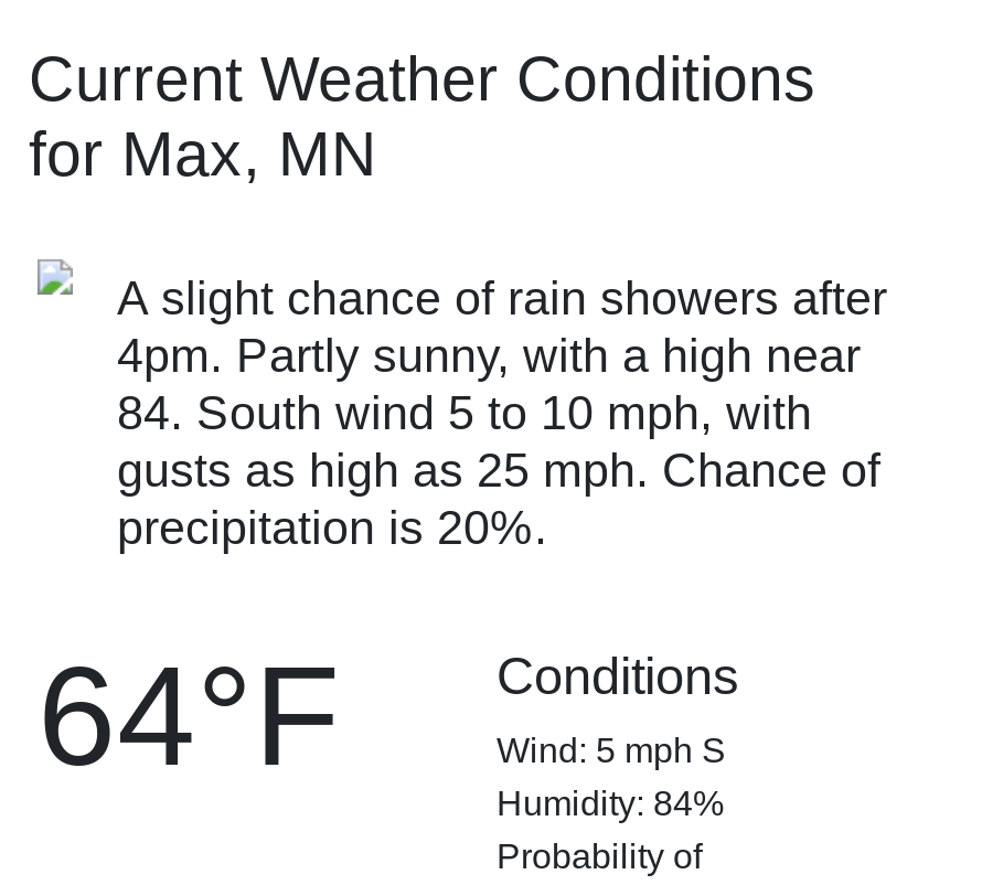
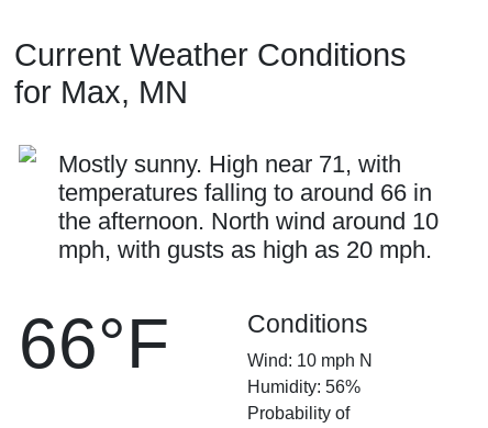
[117,270,887,555] A slight chance of rain showers after | 4pm. Partly sunny, with a high near | 84. South wind 5 to 10 mph, with | gusts as high as 25 mph. Chance of | precipitation is 20%. -> [58,150,439,263] Mostly sunny. High near 71, with | temperatures falling to around 66 in | the afternoon. North wind around 10 | mph, with gusts as high as 20 mph.
[38,637,340,796] 64°F -> [19,304,169,383] 66°F
[497,732,726,769] Wind: 5 mph S -> [247,351,373,370] Wind: 10 mph N
[497,785,724,822] Humidity: 84% -> [247,378,361,396] Humidity: 56%

